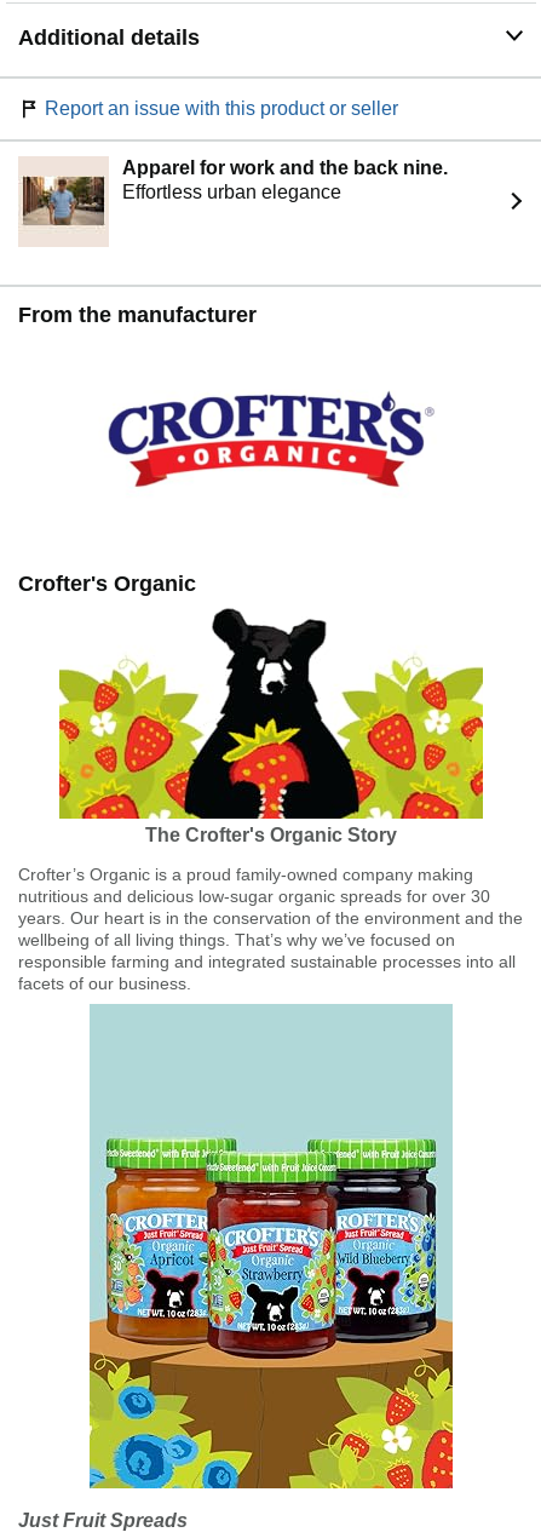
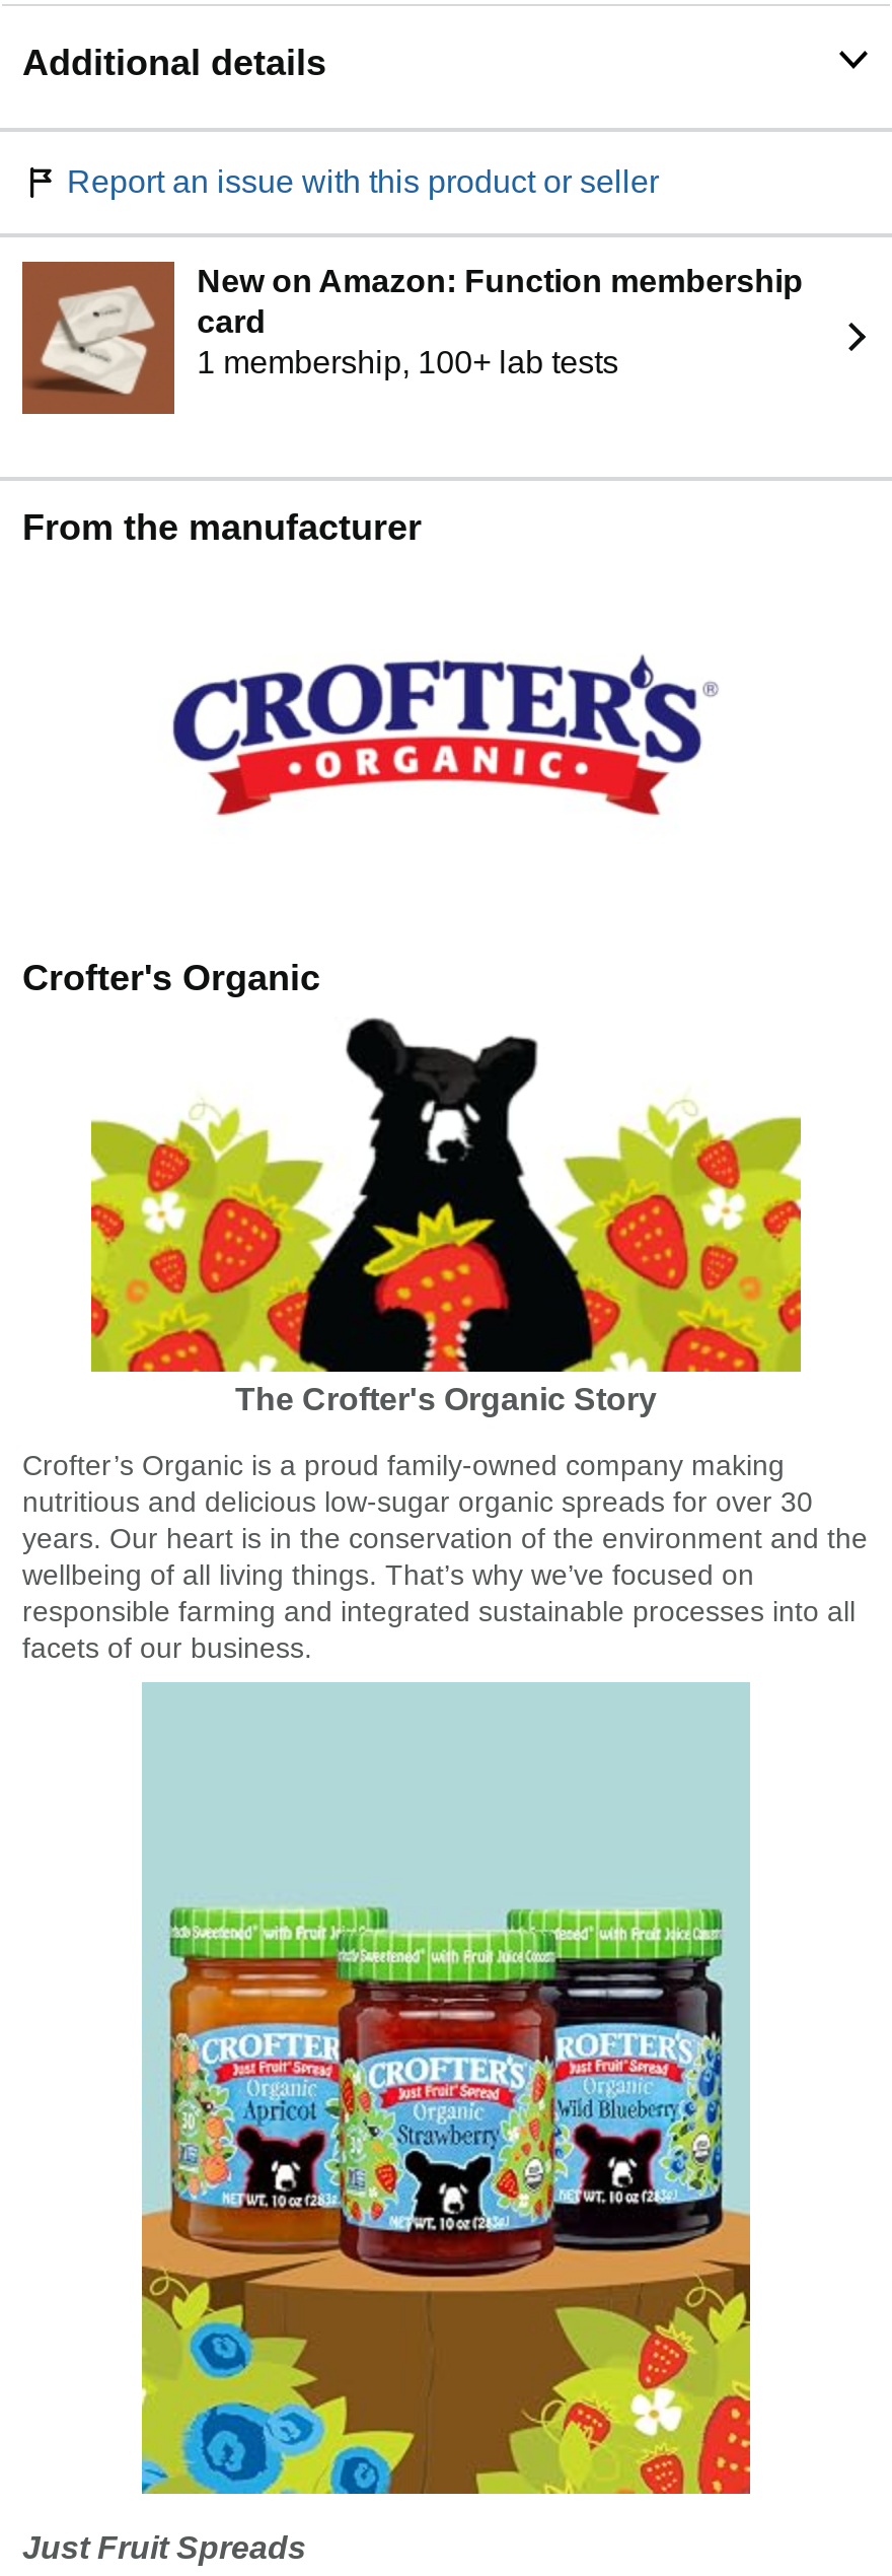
[18,156,448,247] [image] | Apparel for work and the back nine. | Effortless urban elegance -> [20,260,803,416] [image] | New on Amazon: Function membership | card | 1 membership, 100+ lab tests

